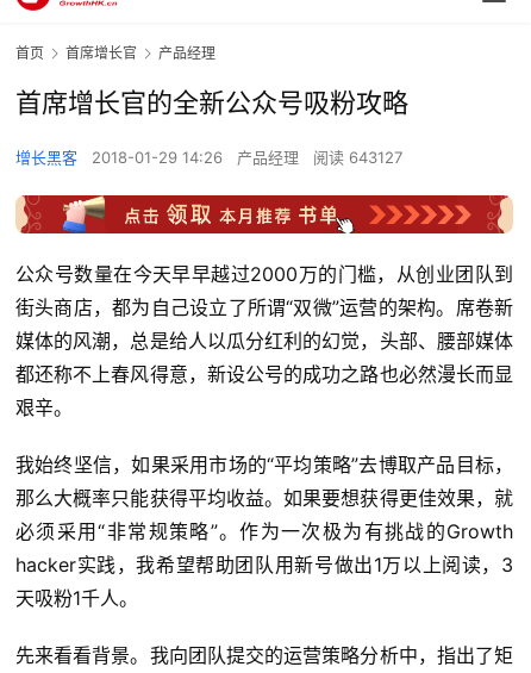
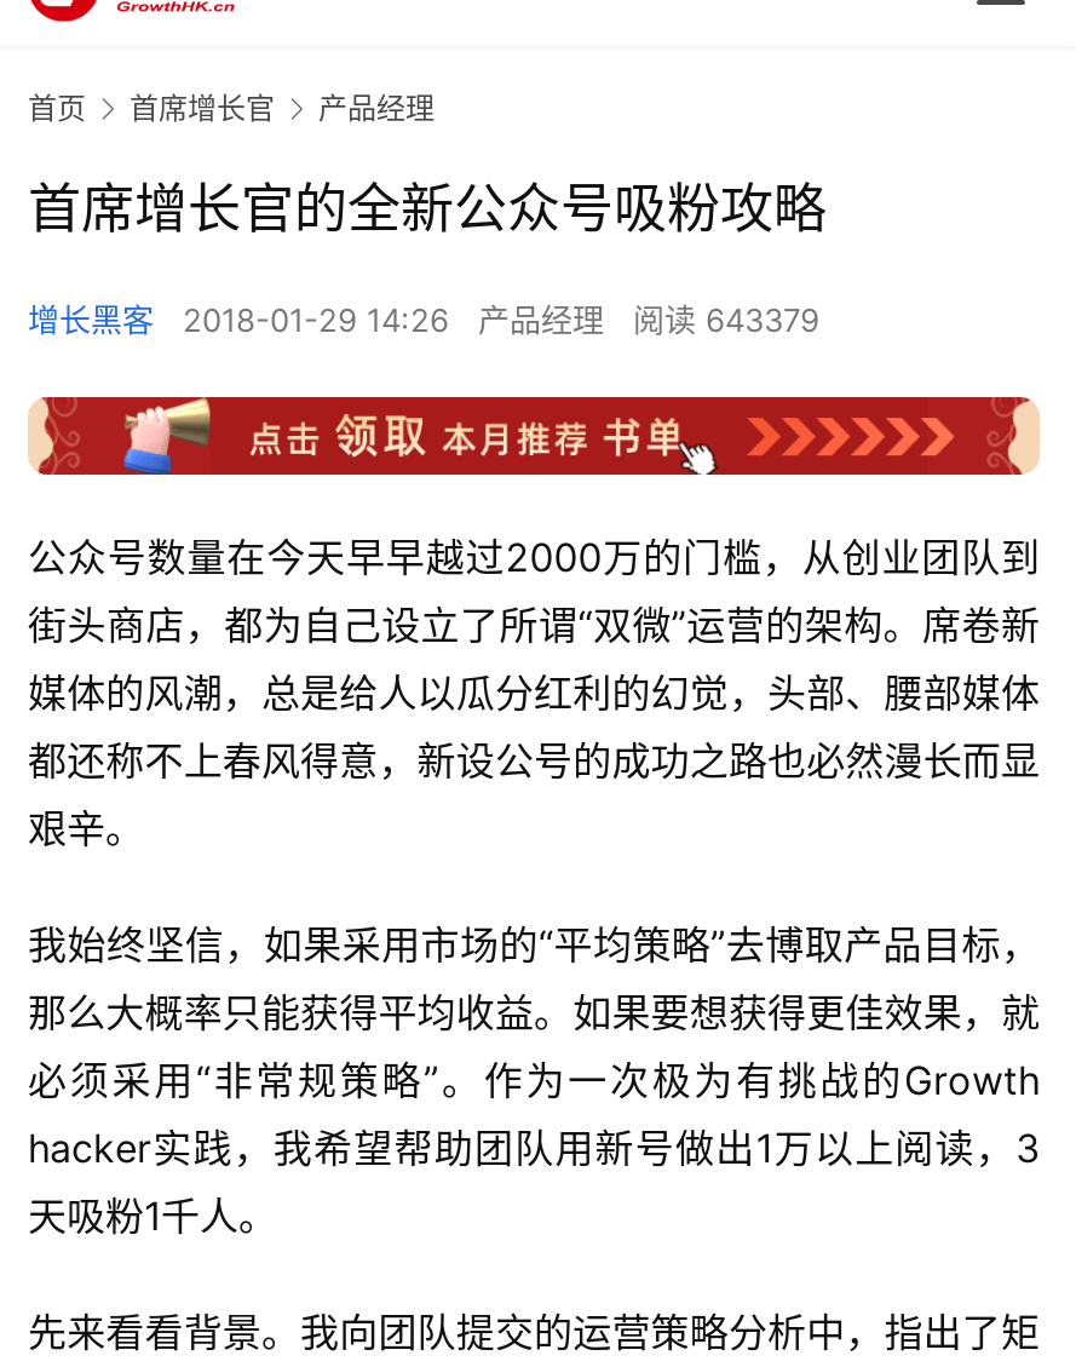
[15,148,402,167] 增长黑客 2018-01-29 14:26 产品经理 阅读 643127 -> [28,301,819,340] 增长黑客 2018-01-29 14:26 产品经理 阅读 643379

